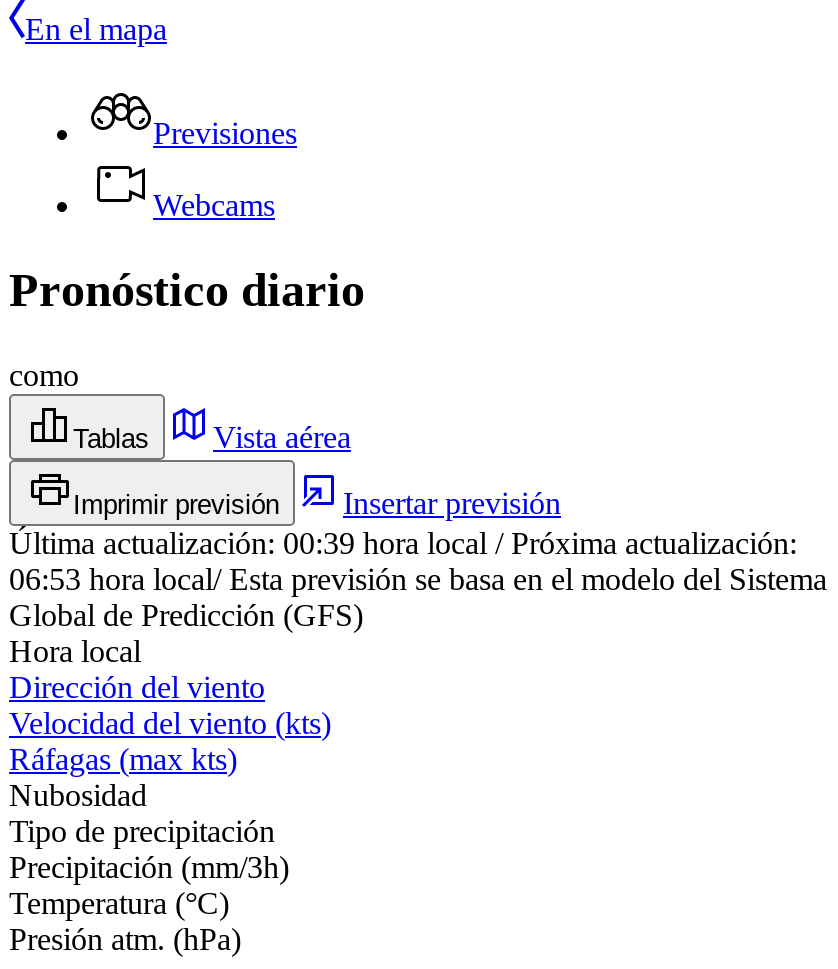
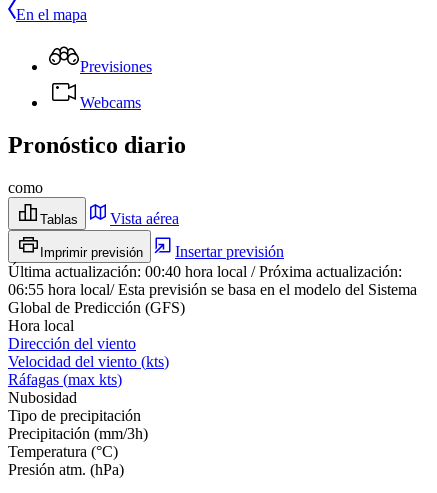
[9,525,797,559] Última actualización:00:39 hora local / Próxima actualización: -> [8,263,402,280] Última actualización:00:40 hora local / Próxima actualización:
[9,561,827,595] 06:53 hora local/ Esta previsión se basa en el modelo del Sistema -> [8,281,417,298] 06:55 hora local/ Esta previsión se basa en el modelo del Sistema

